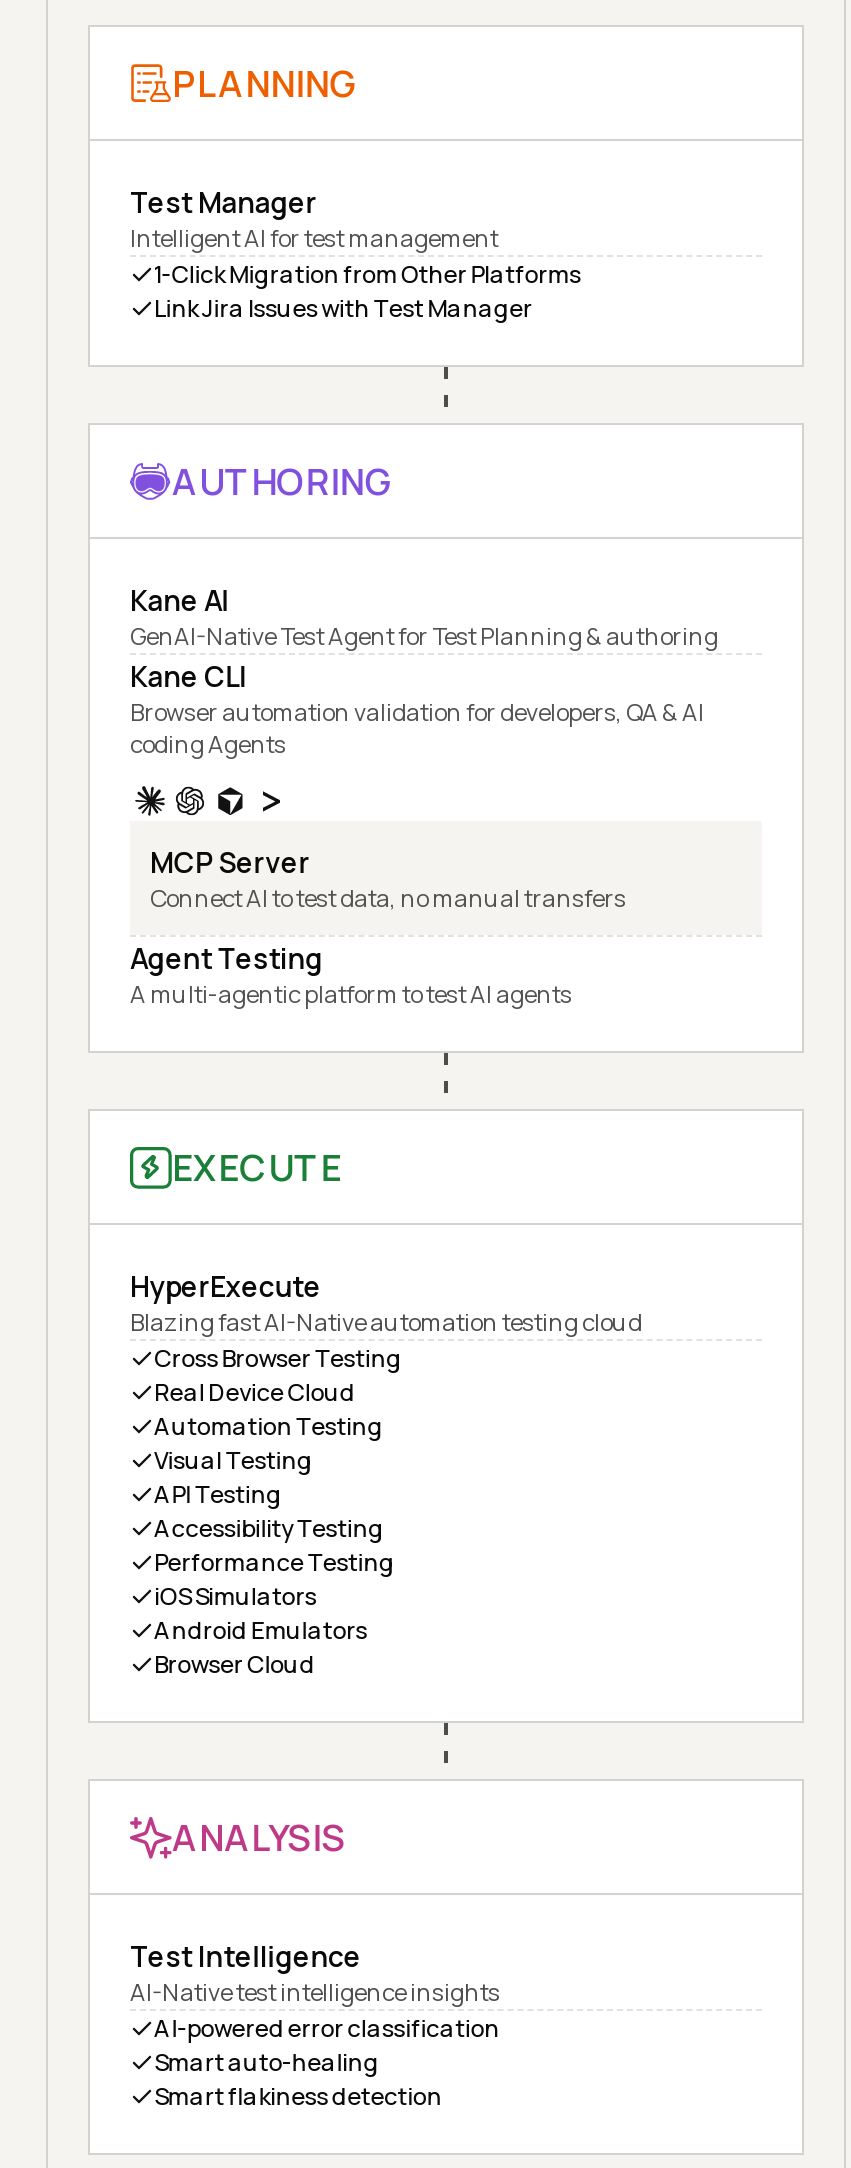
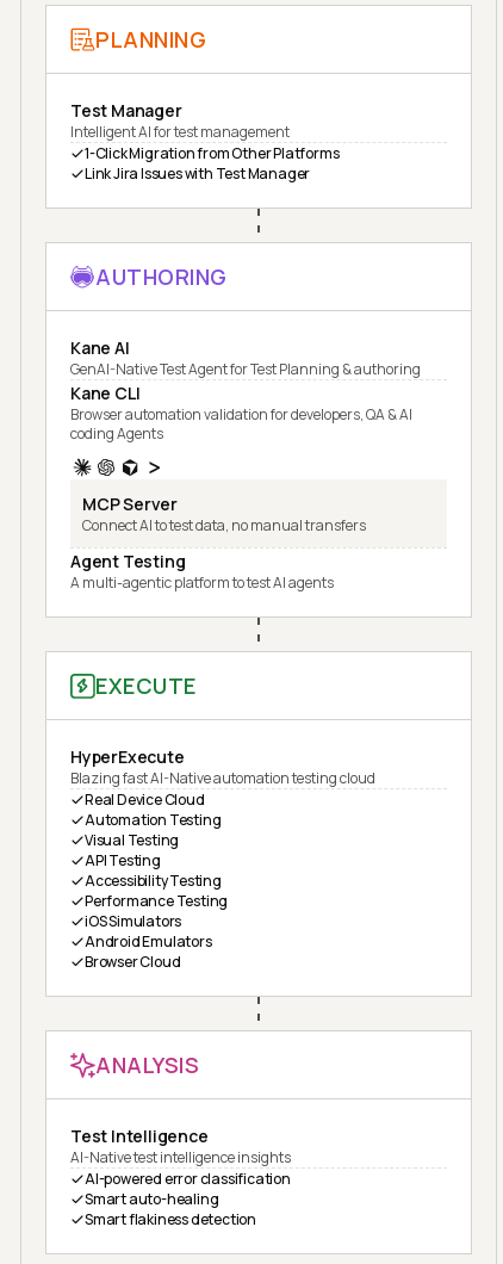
[154,1341,402,1375] Cross Browser Testing -> none

